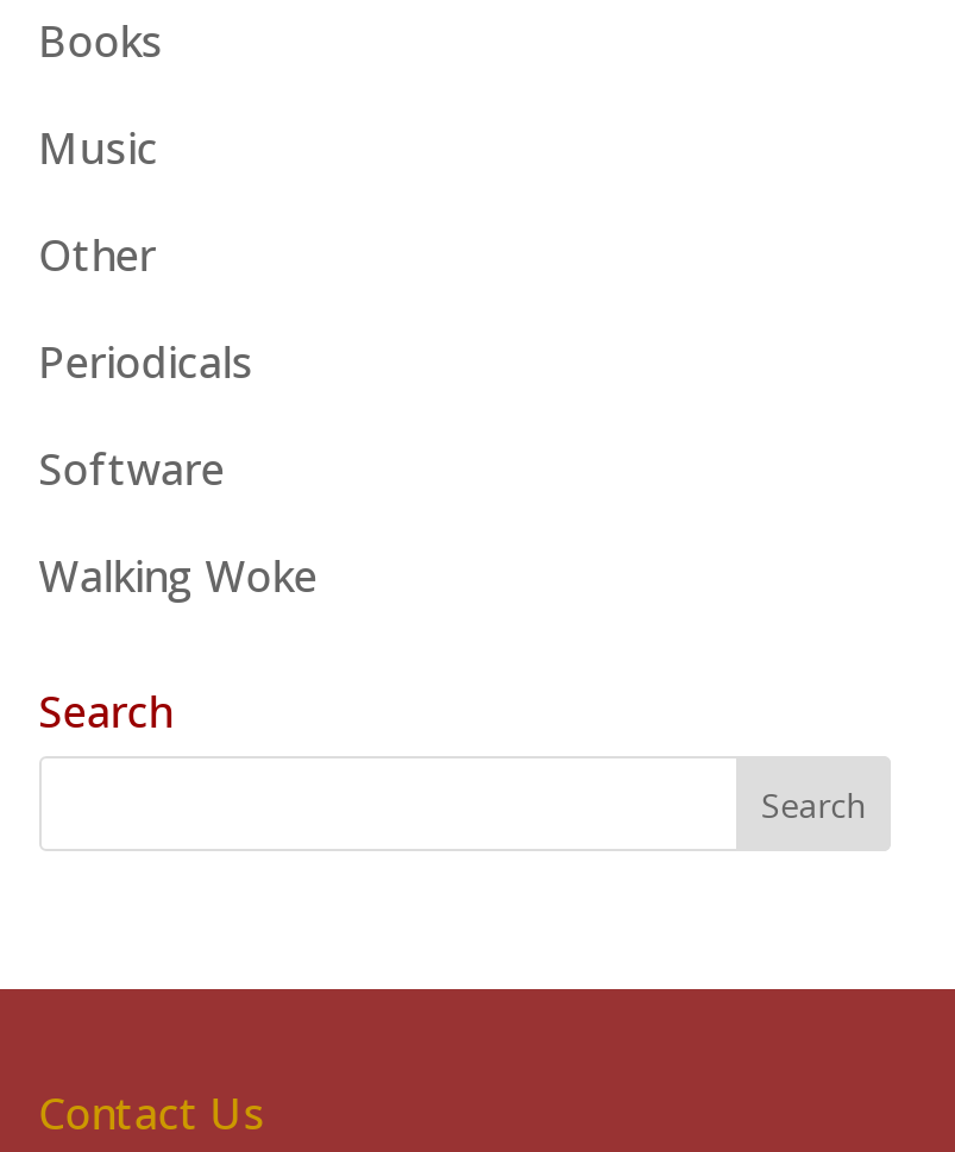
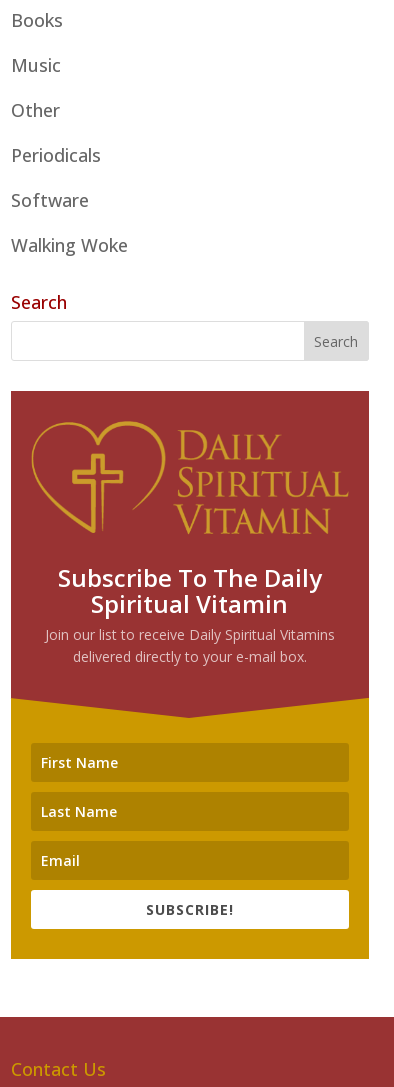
none -> [10,390,370,960] [image] | Subscribe To The Daily | Spiritual Vitamin | Join our list to receive Daily Spiritual Vitamins | delivered directly to your e-mail box.
none -> [146,900,234,919] SUBSCRIBE!

